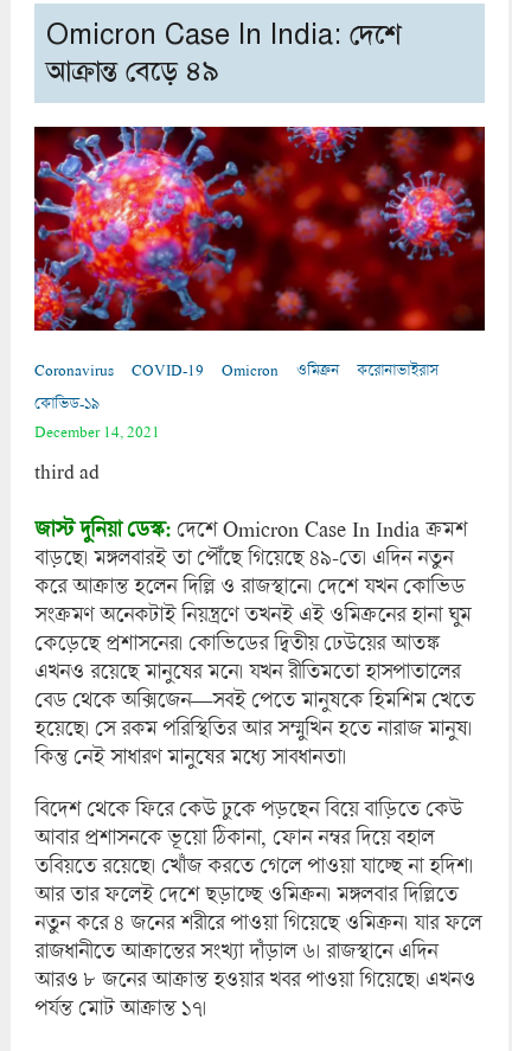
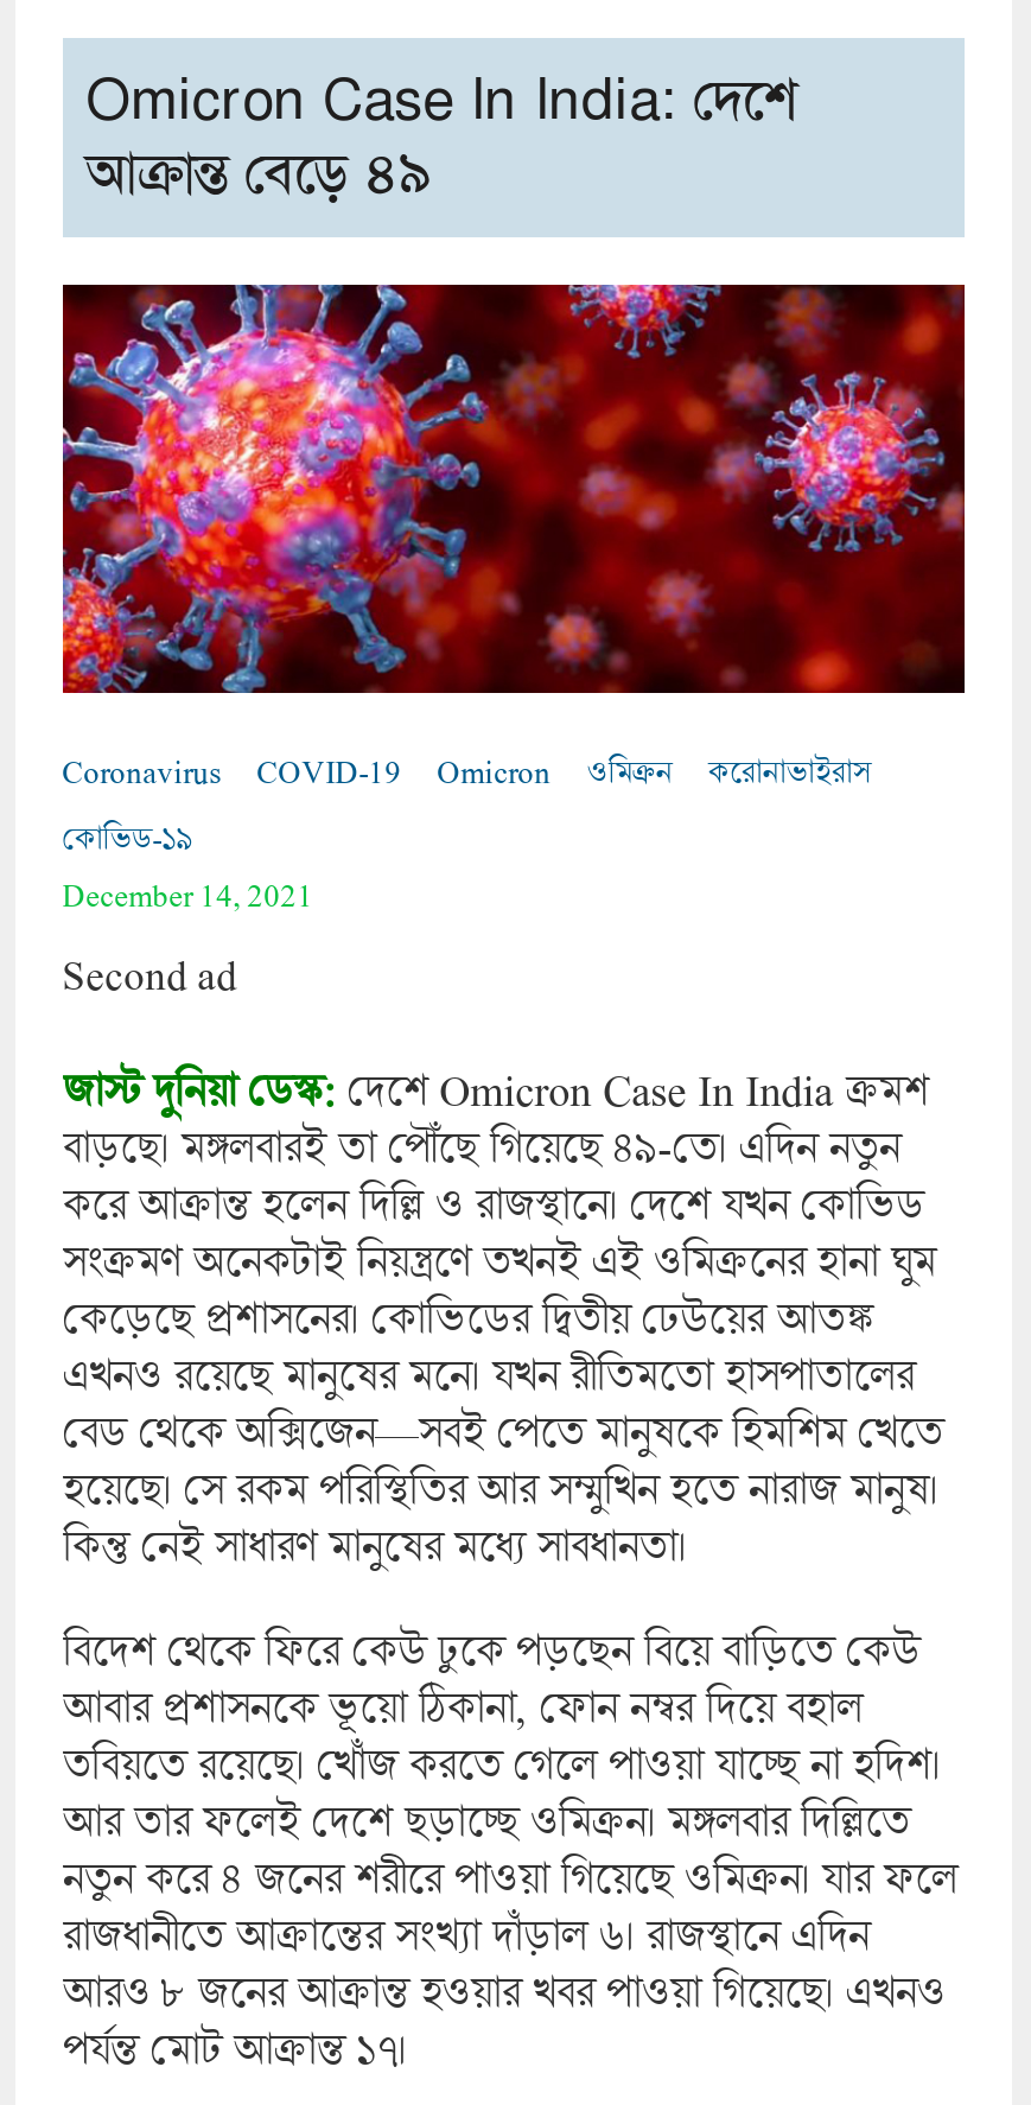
[34,458,99,483] third ad -> [62,948,238,998] Second ad

